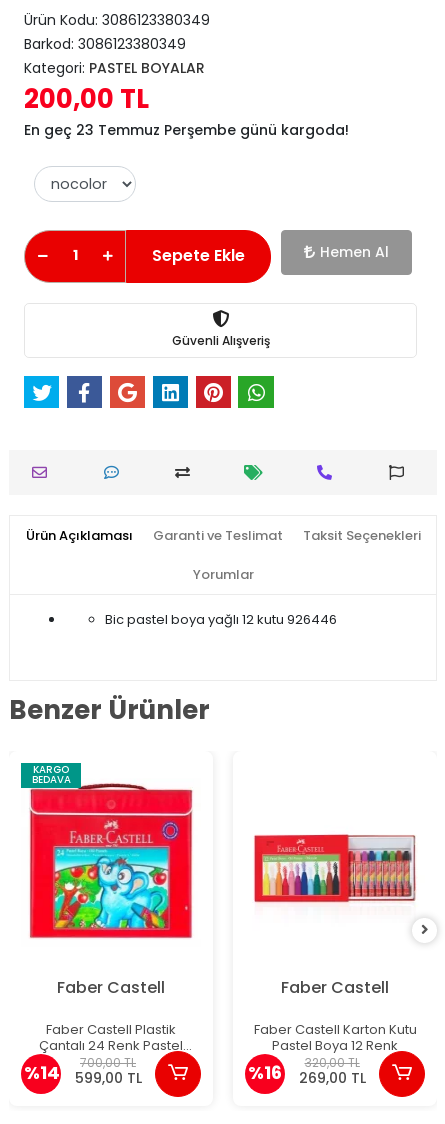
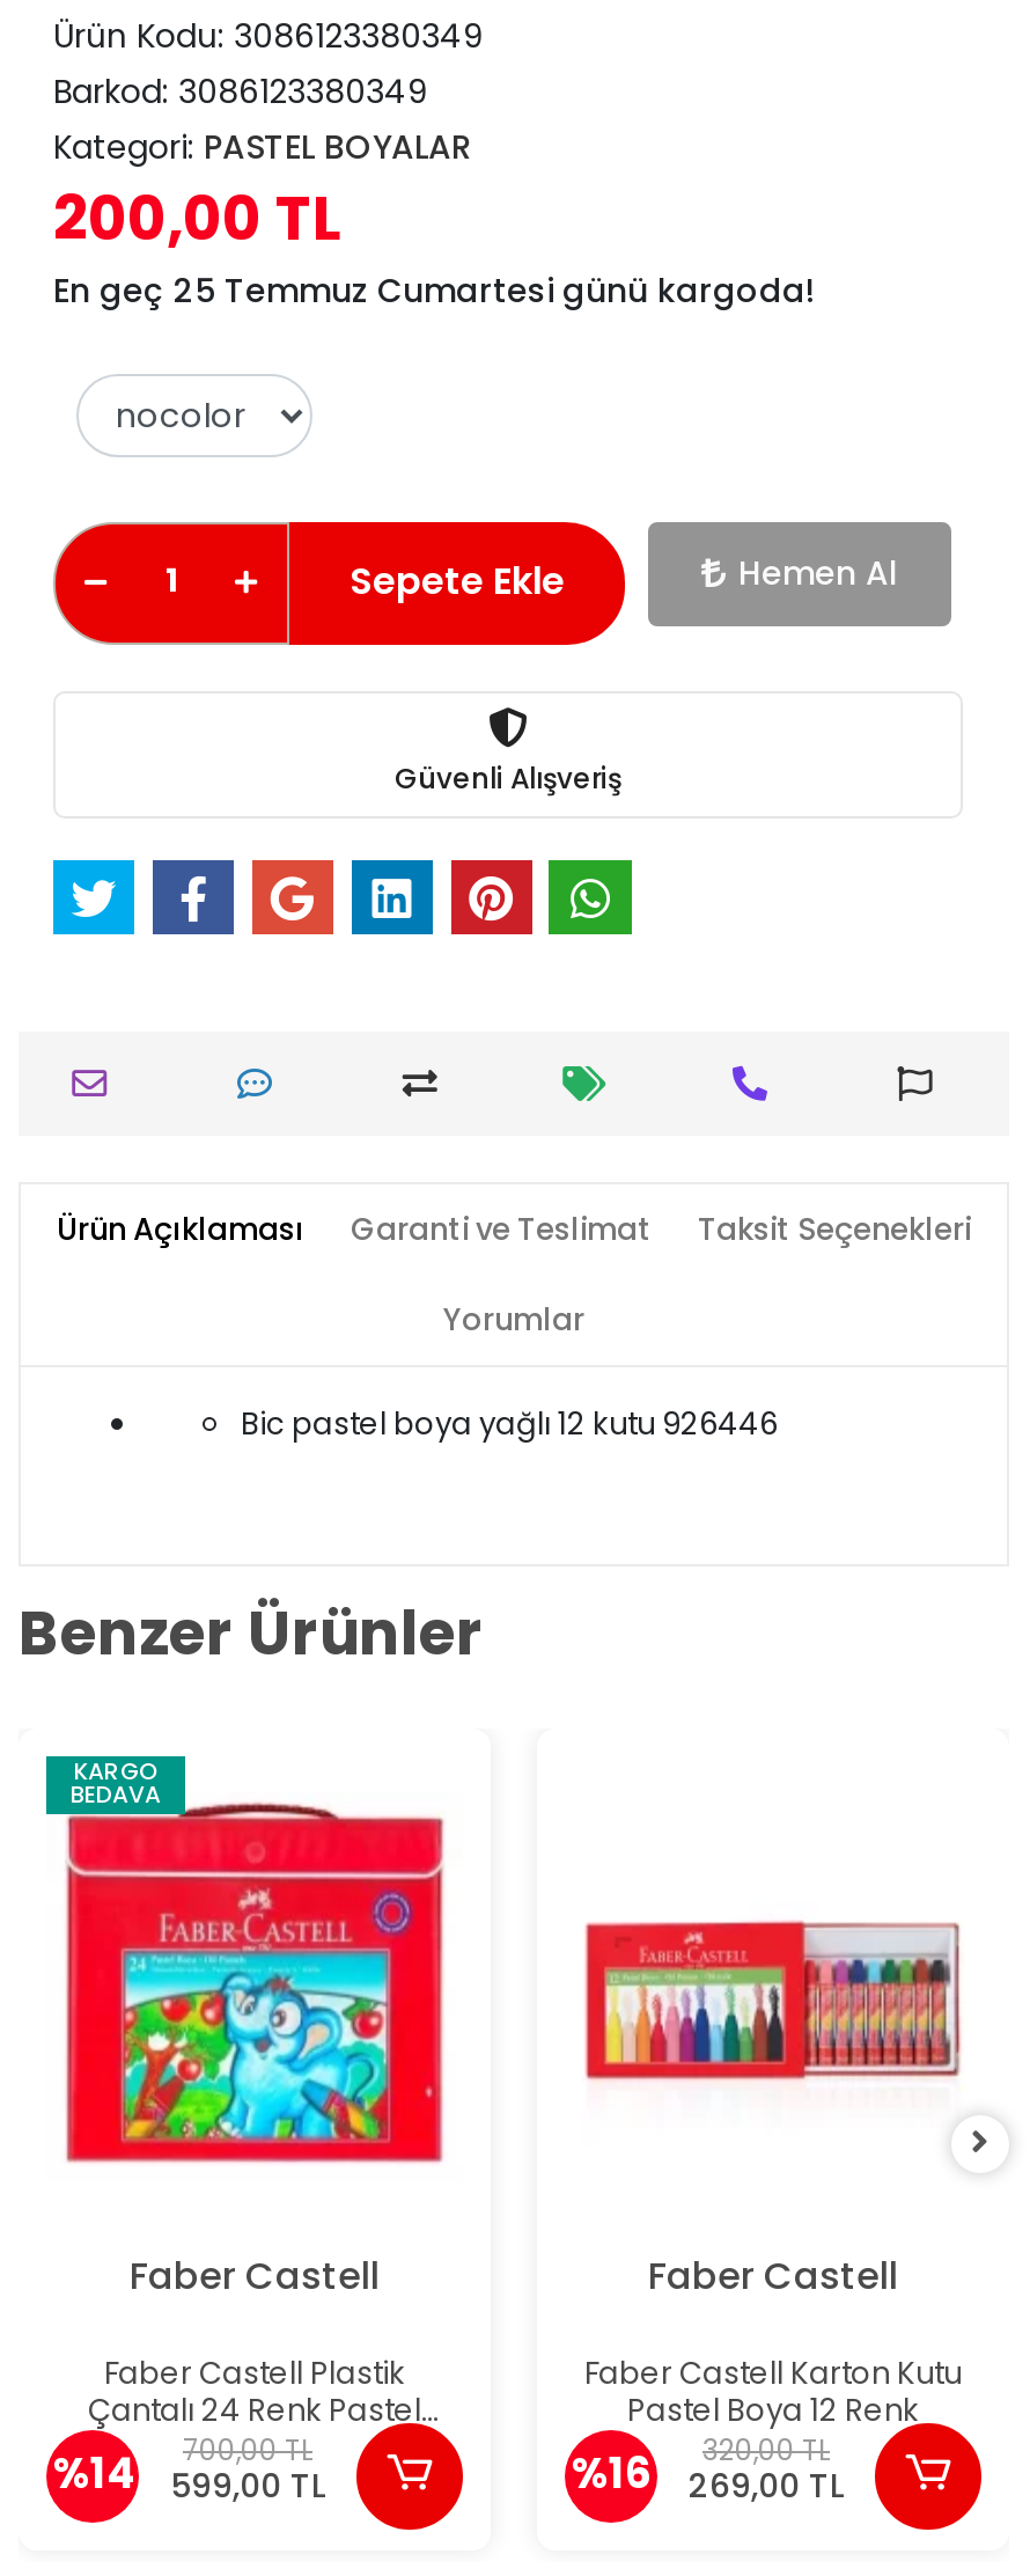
[24,120,349,140] En geç 23 Temmuz Perşembe günü kargoda! -> [53,267,815,314] En geç 25 Temmuz Cumartesi günü kargoda!

